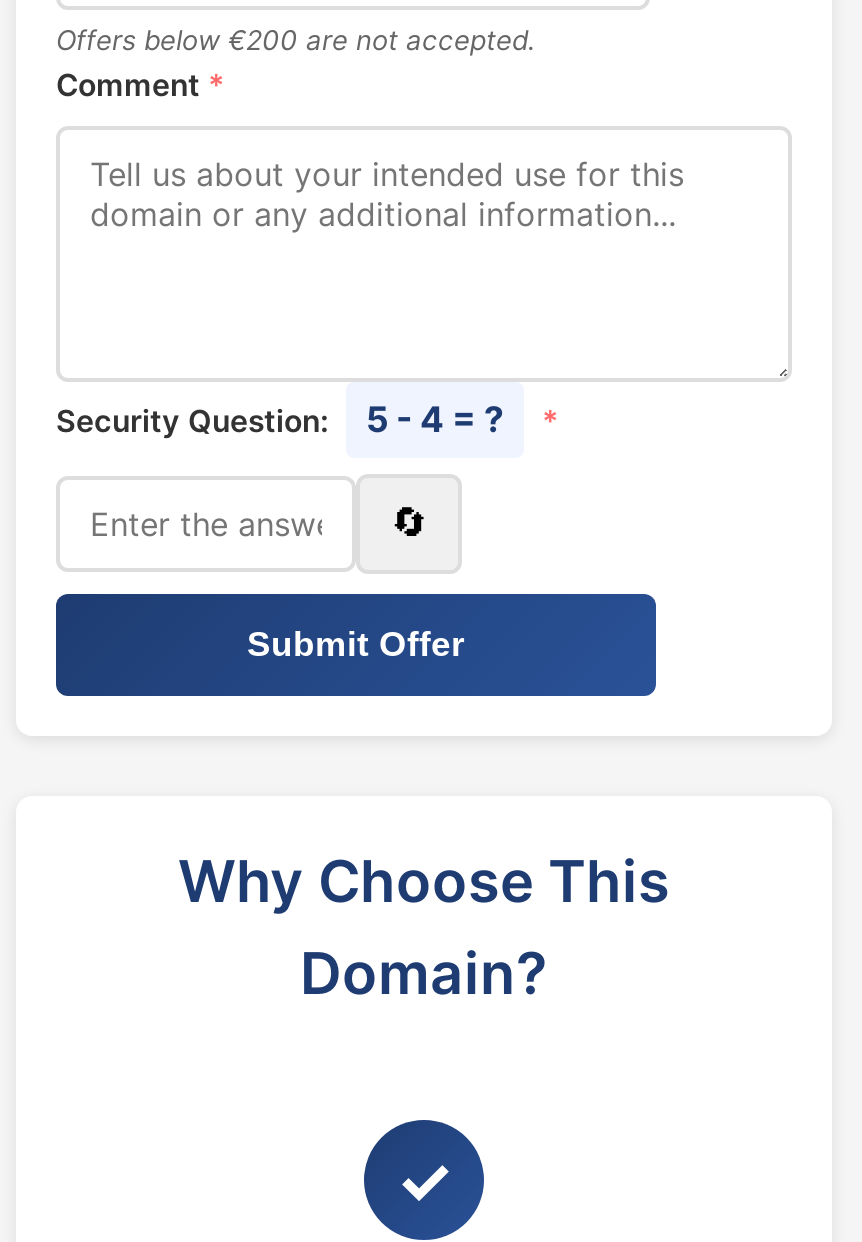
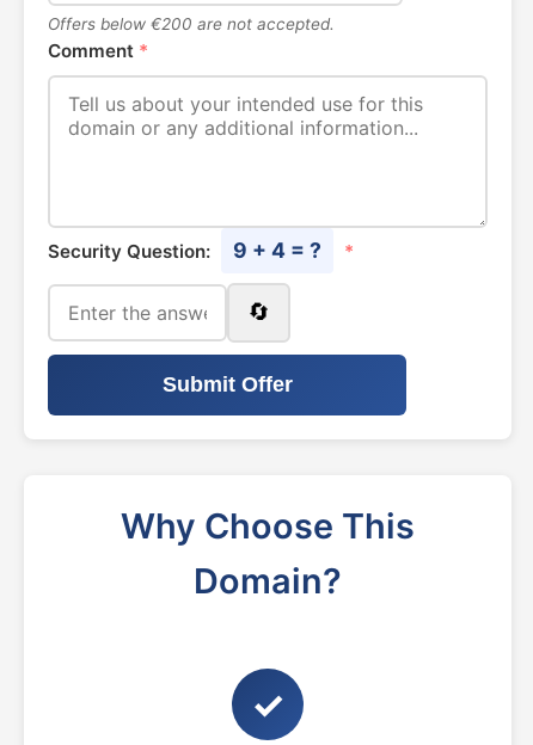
[366,398,504,440] 5 - 4 = ? -> [233,238,321,263] 9 + 4 = ?

